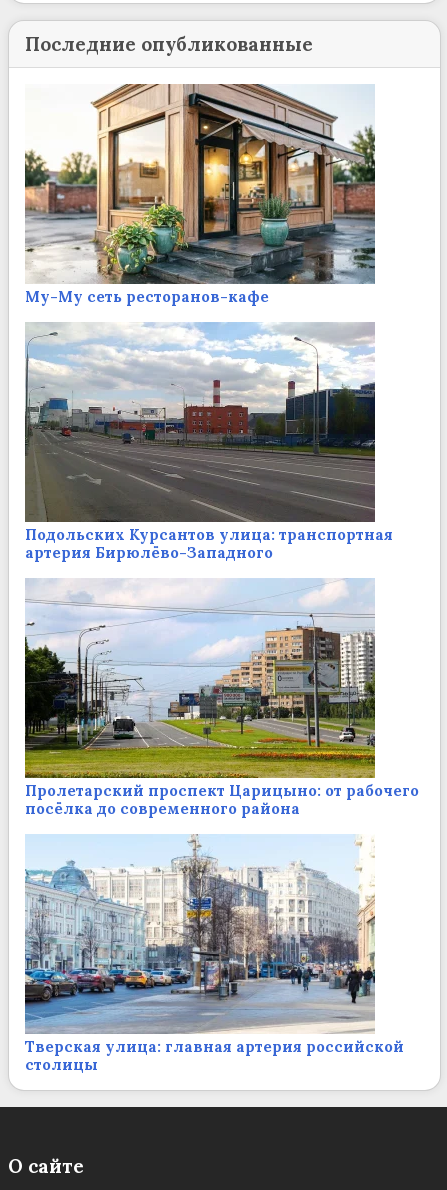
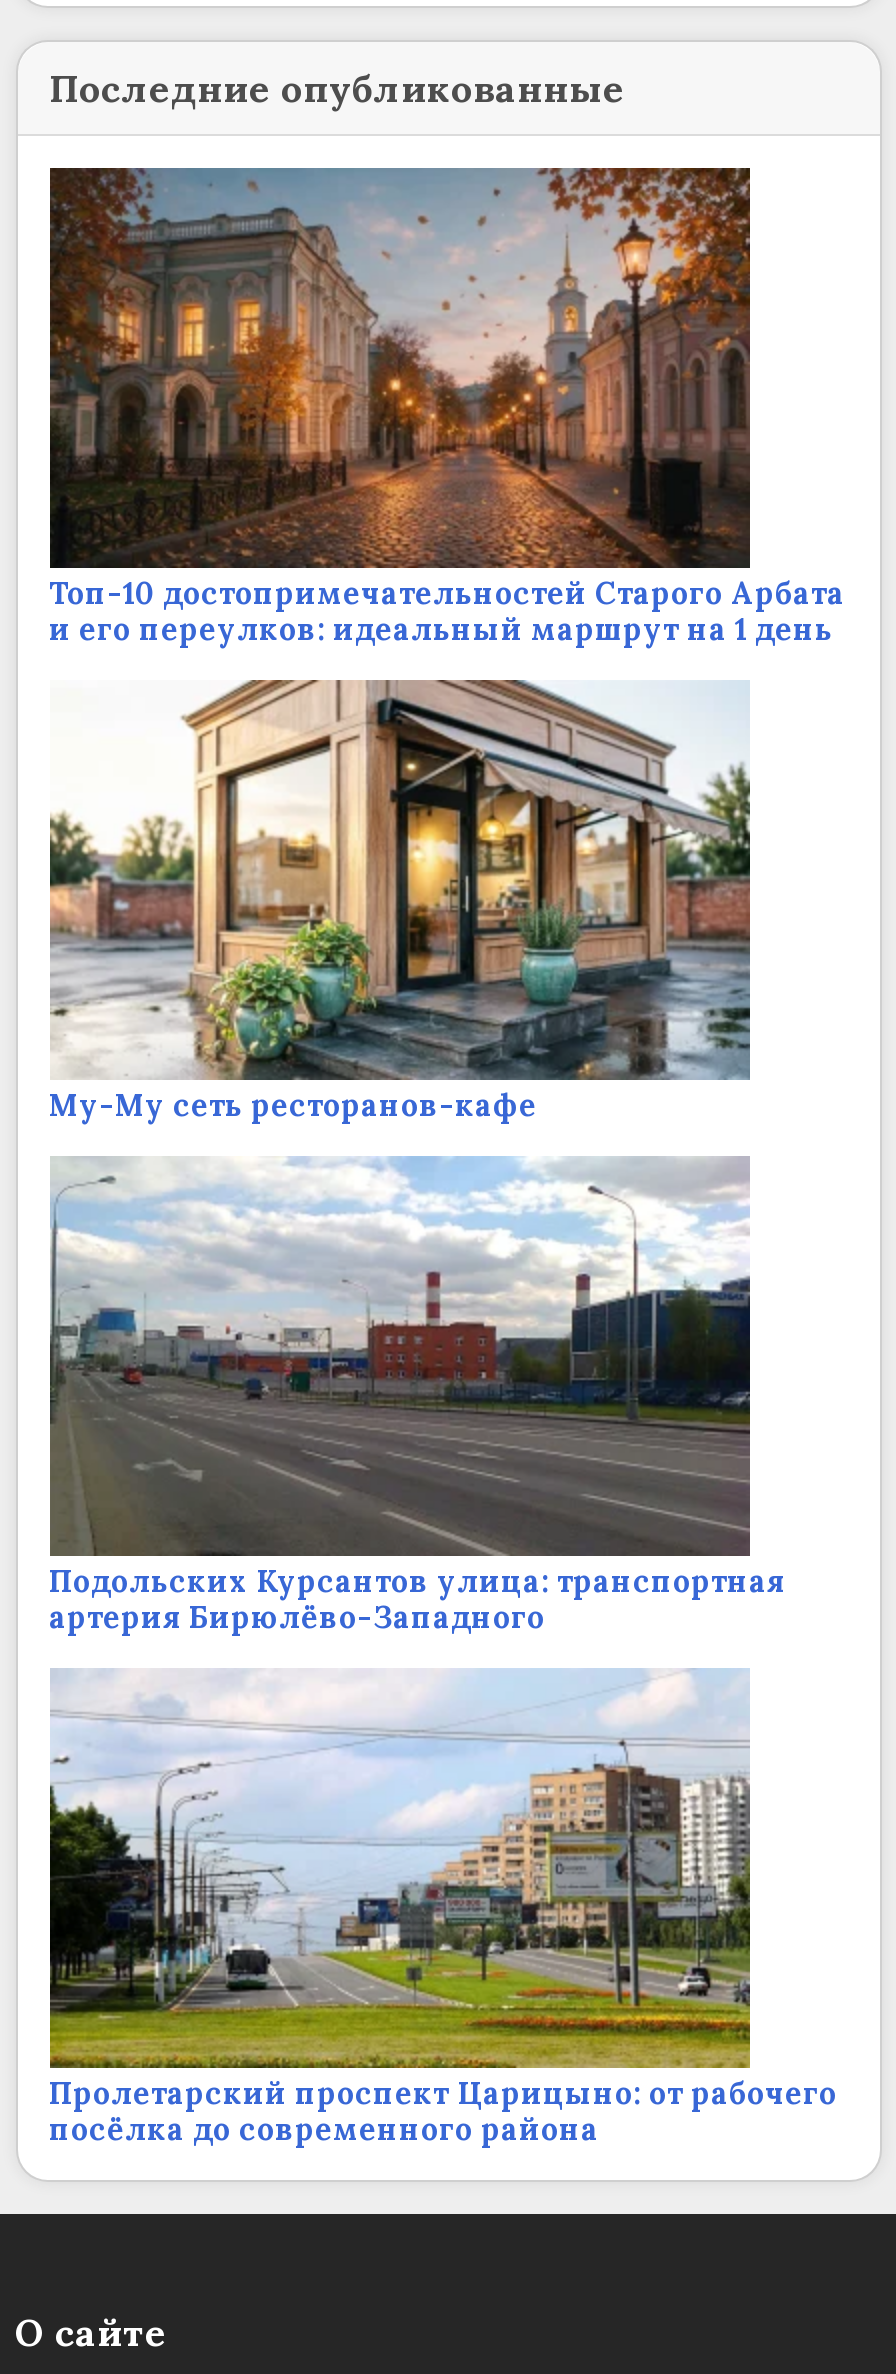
none -> [48,166,845,647] [image] | Топ-10 достопримечательностей Старого Арбата | и его переулков: идеальный маршрут на 1 день
moved [23,82,418,817] -> [46,676,837,2147]: [image] | Му-Му сеть ресторанов-кафе | Подольских Курсантов улица: транспортная | артерия Бирюлёво-Западного | Пролетарский проспект Царицыно: от рабочего | посёлка до современного района
[24,835,403,1073] [image] | Тверская улица: главная артерия российской | столицы -> none

